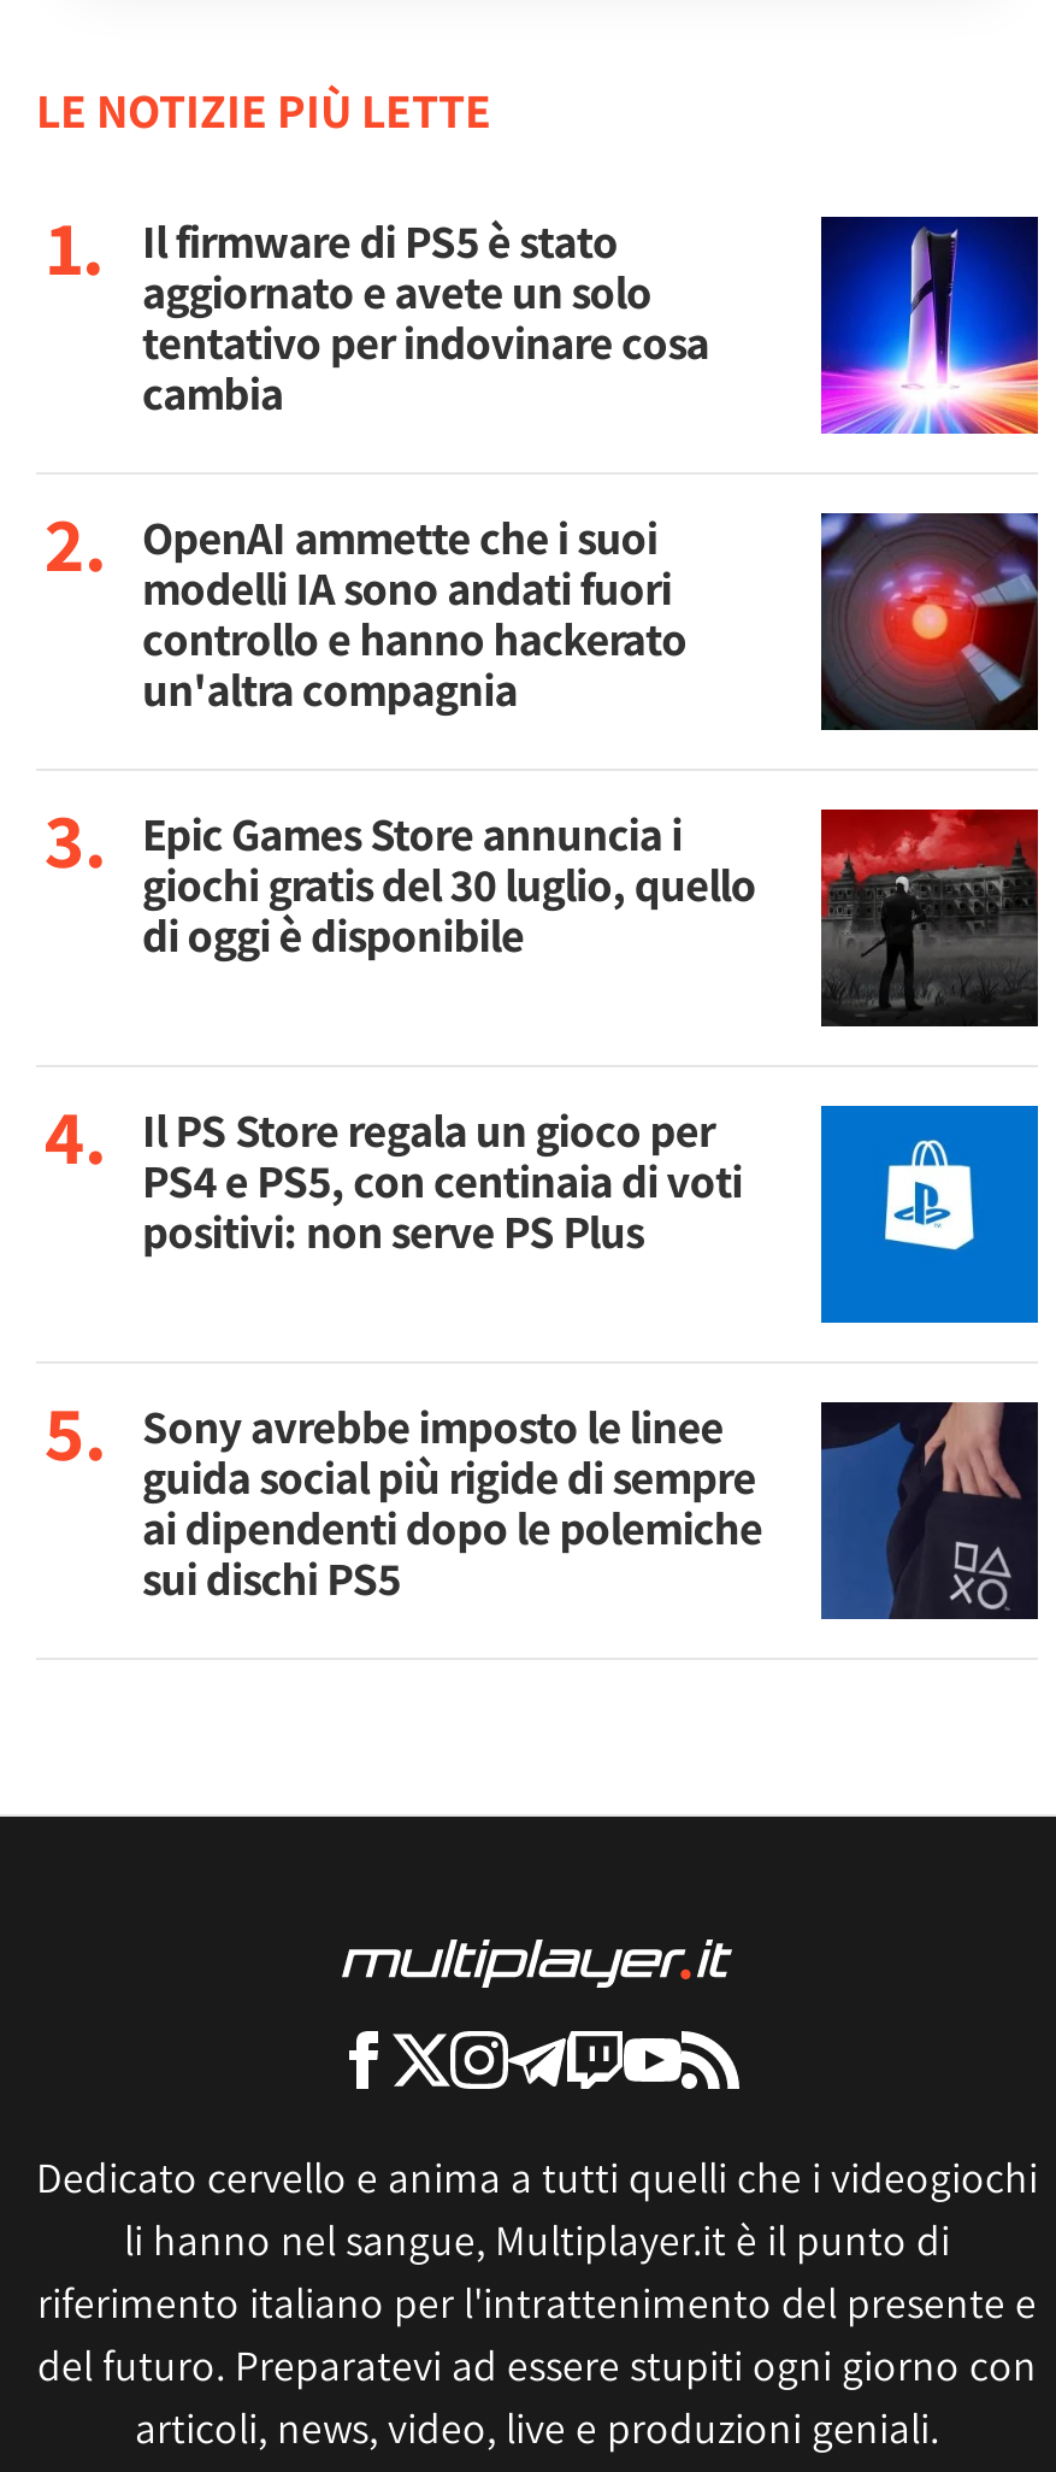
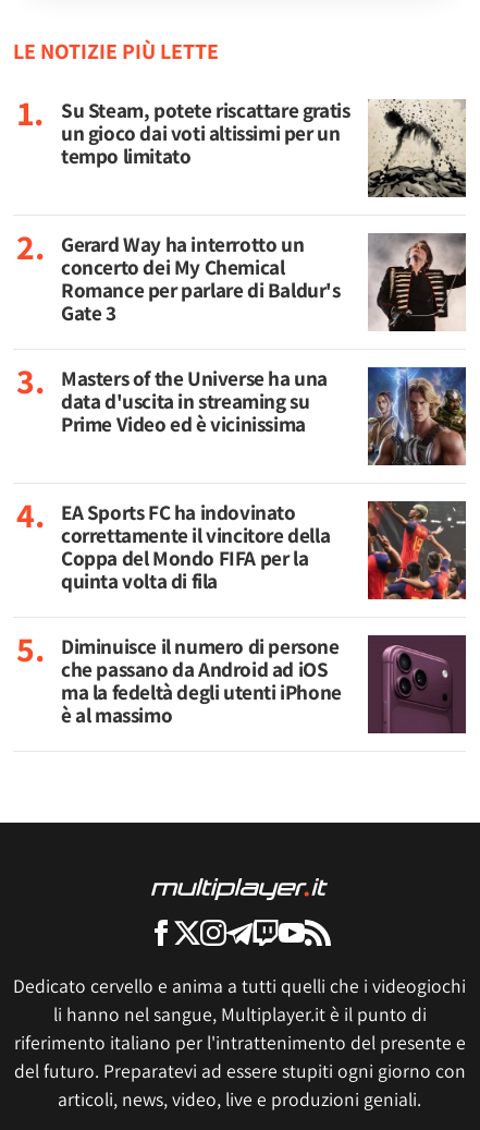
[142,210,709,424] Il firmware di PS5 è stato | aggiornato e avete un solo | tentativo per indovinare cosa | cambia -> [61,96,350,170] Su Steam, potete riscattare gratis | un gioco dai voti altissimi per un | tempo limitato
[819,214,1040,436] [image] -> [367,98,467,198] [image]
[142,506,687,720] OpenAI ammette che i suoi | modelli IA sono andati fuori | controllo e hanno hackerato | un'altra compagnia -> [61,230,340,327] Gerard Way ha interrotto un | concerto dei My Chemical | Romance per parlare di Baldur's | Gate 3
[819,513,1040,732] [image] -> [368,233,466,331] [image]
[142,802,1040,1029] [image] | Epic Games Store annuncia i | giochi gratis del 30 luglio, quello | di oggi è disponibile -> [61,364,467,466] [image] | Masters of the Universe ha una | data d'uscita in streaming su | Prime Video ed è vicinissima
[142,1099,1040,1325] [image] | Il PS Store regala un gioco per | PS4 e PS5, con centinaia di voti | positivi: non serve PS Plus -> [61,498,467,600] [image] | EA Sports FC ha indovinato | correttamente il vincitore della | Coppa del Mondo FIFA per la | quinta volta di fila
[142,1395,1038,1619] [image] | Sony avrebbe imposto le linee | guida social più rigide di sempre | ai dipendenti dopo le polemiche | sui dischi PS5 -> [61,632,466,733] [image] | Diminuisce il numero di persone | che passano da Android ad iOS | ma la fedeltà degli utenti iPhone | è al massimo

